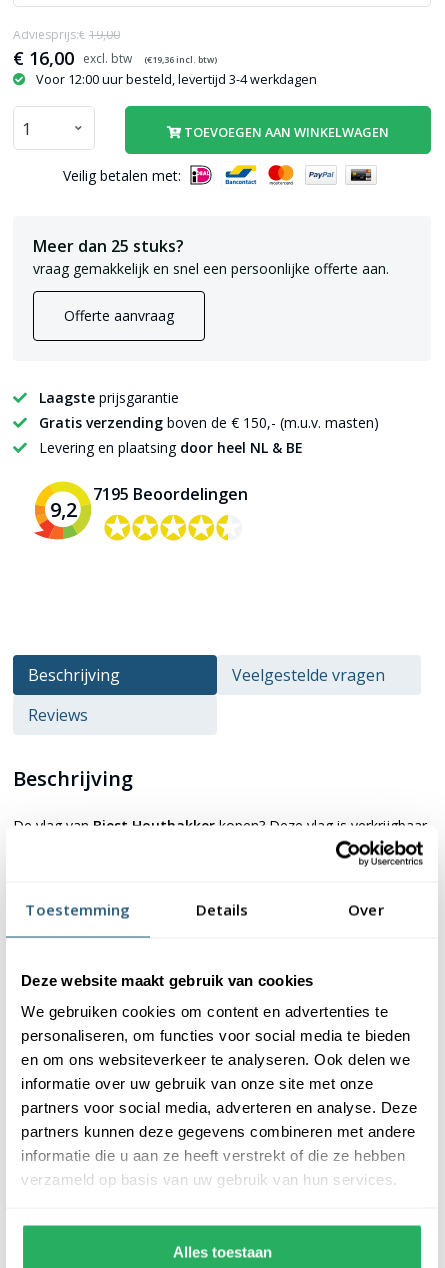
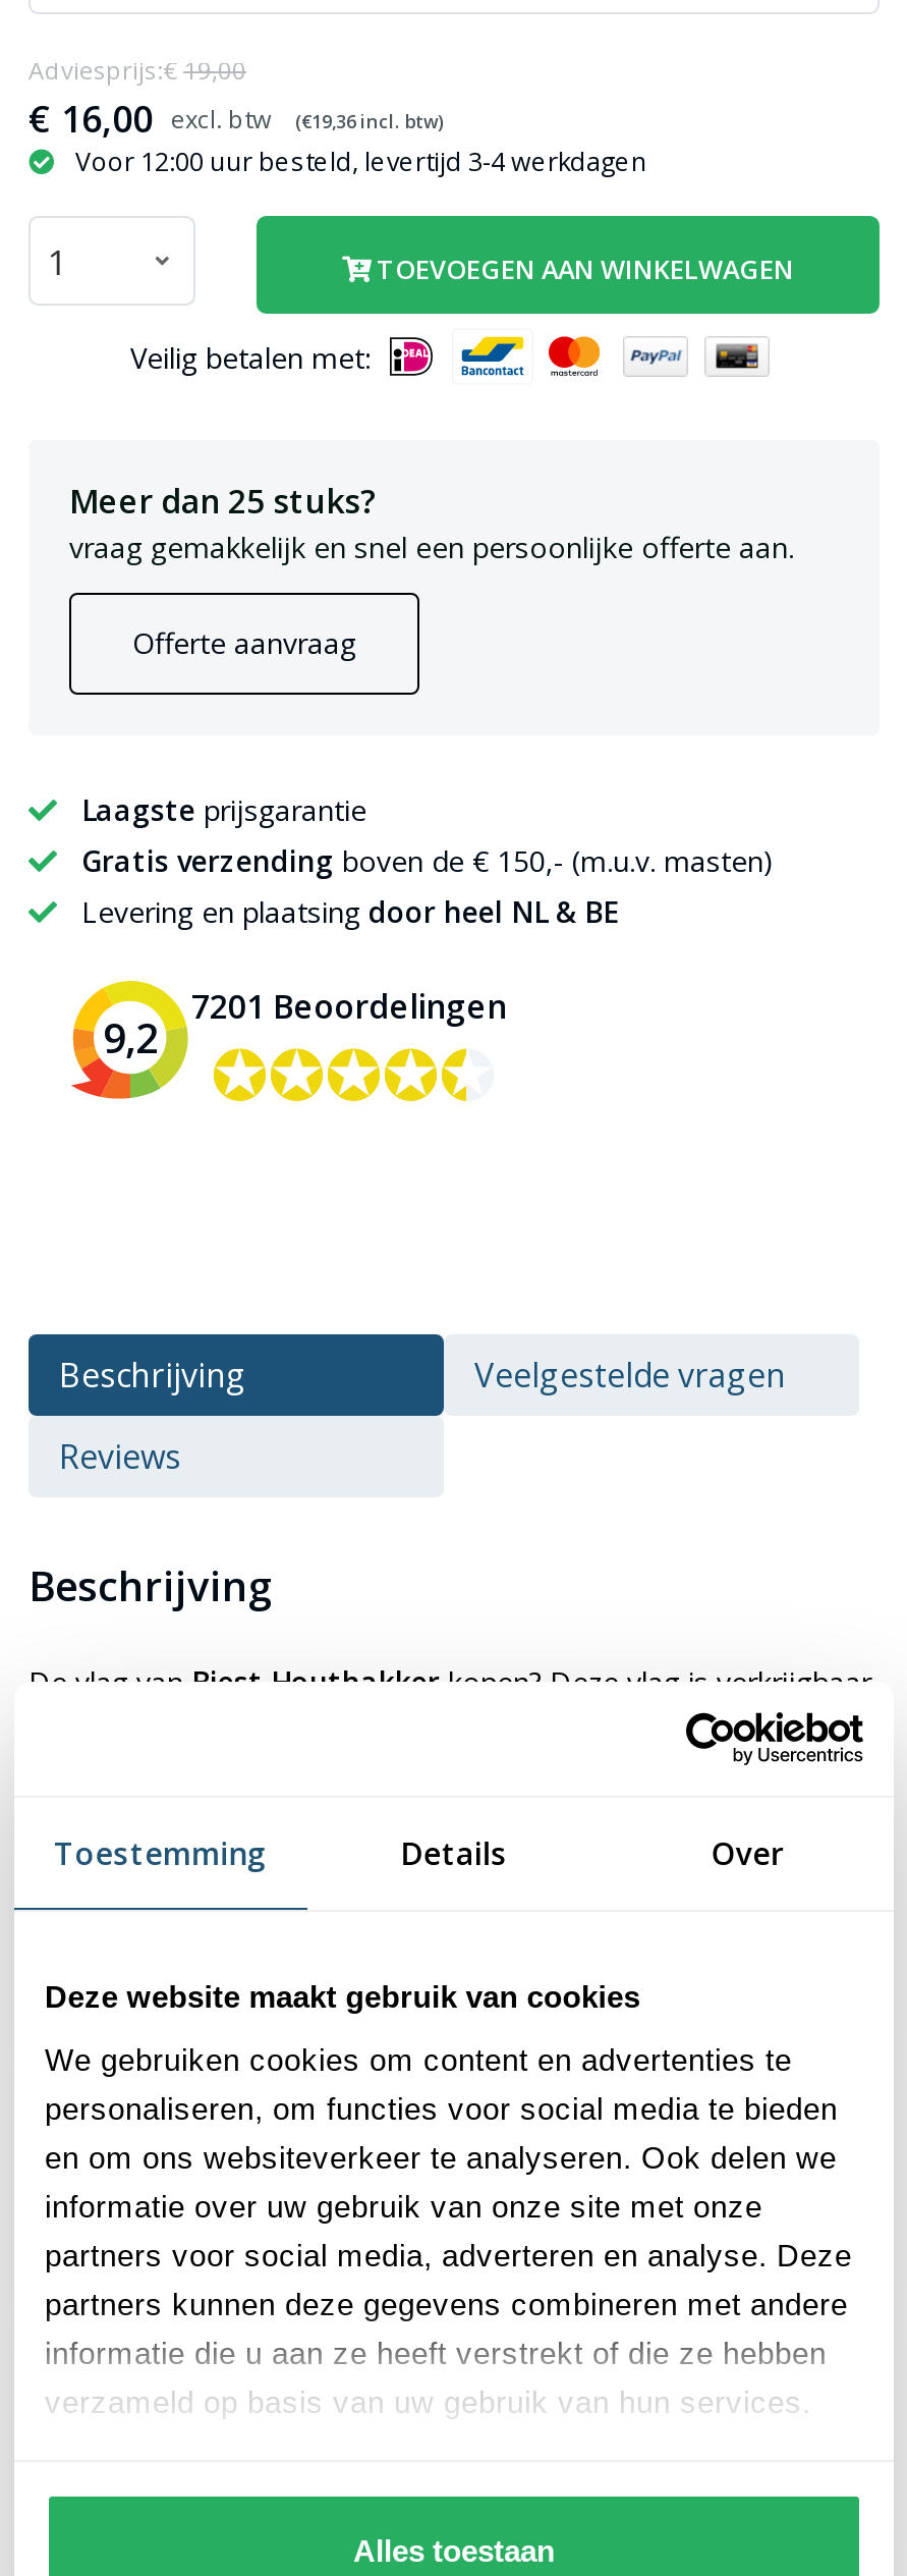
[93,483,248,505] 7195 Beoordelingen -> [191,984,507,1029] 7201 Beoordelingen

